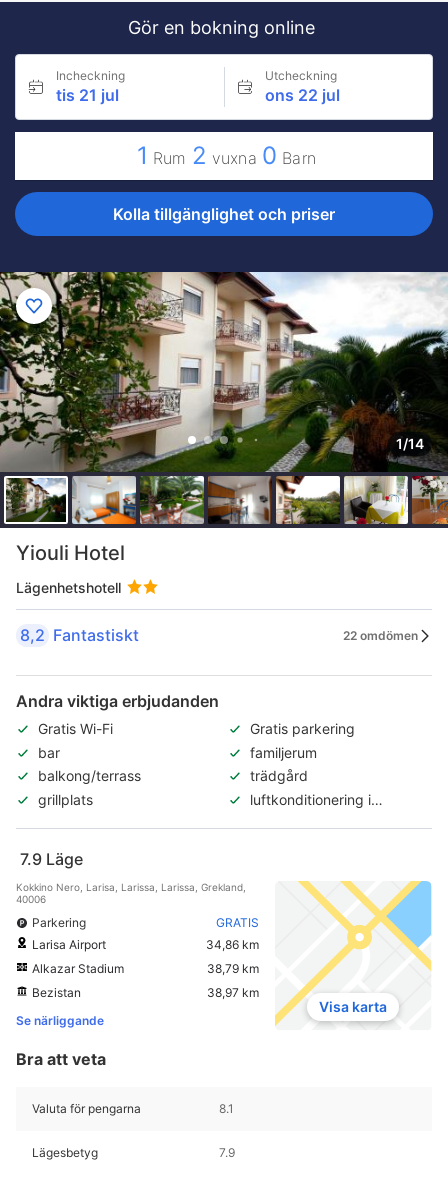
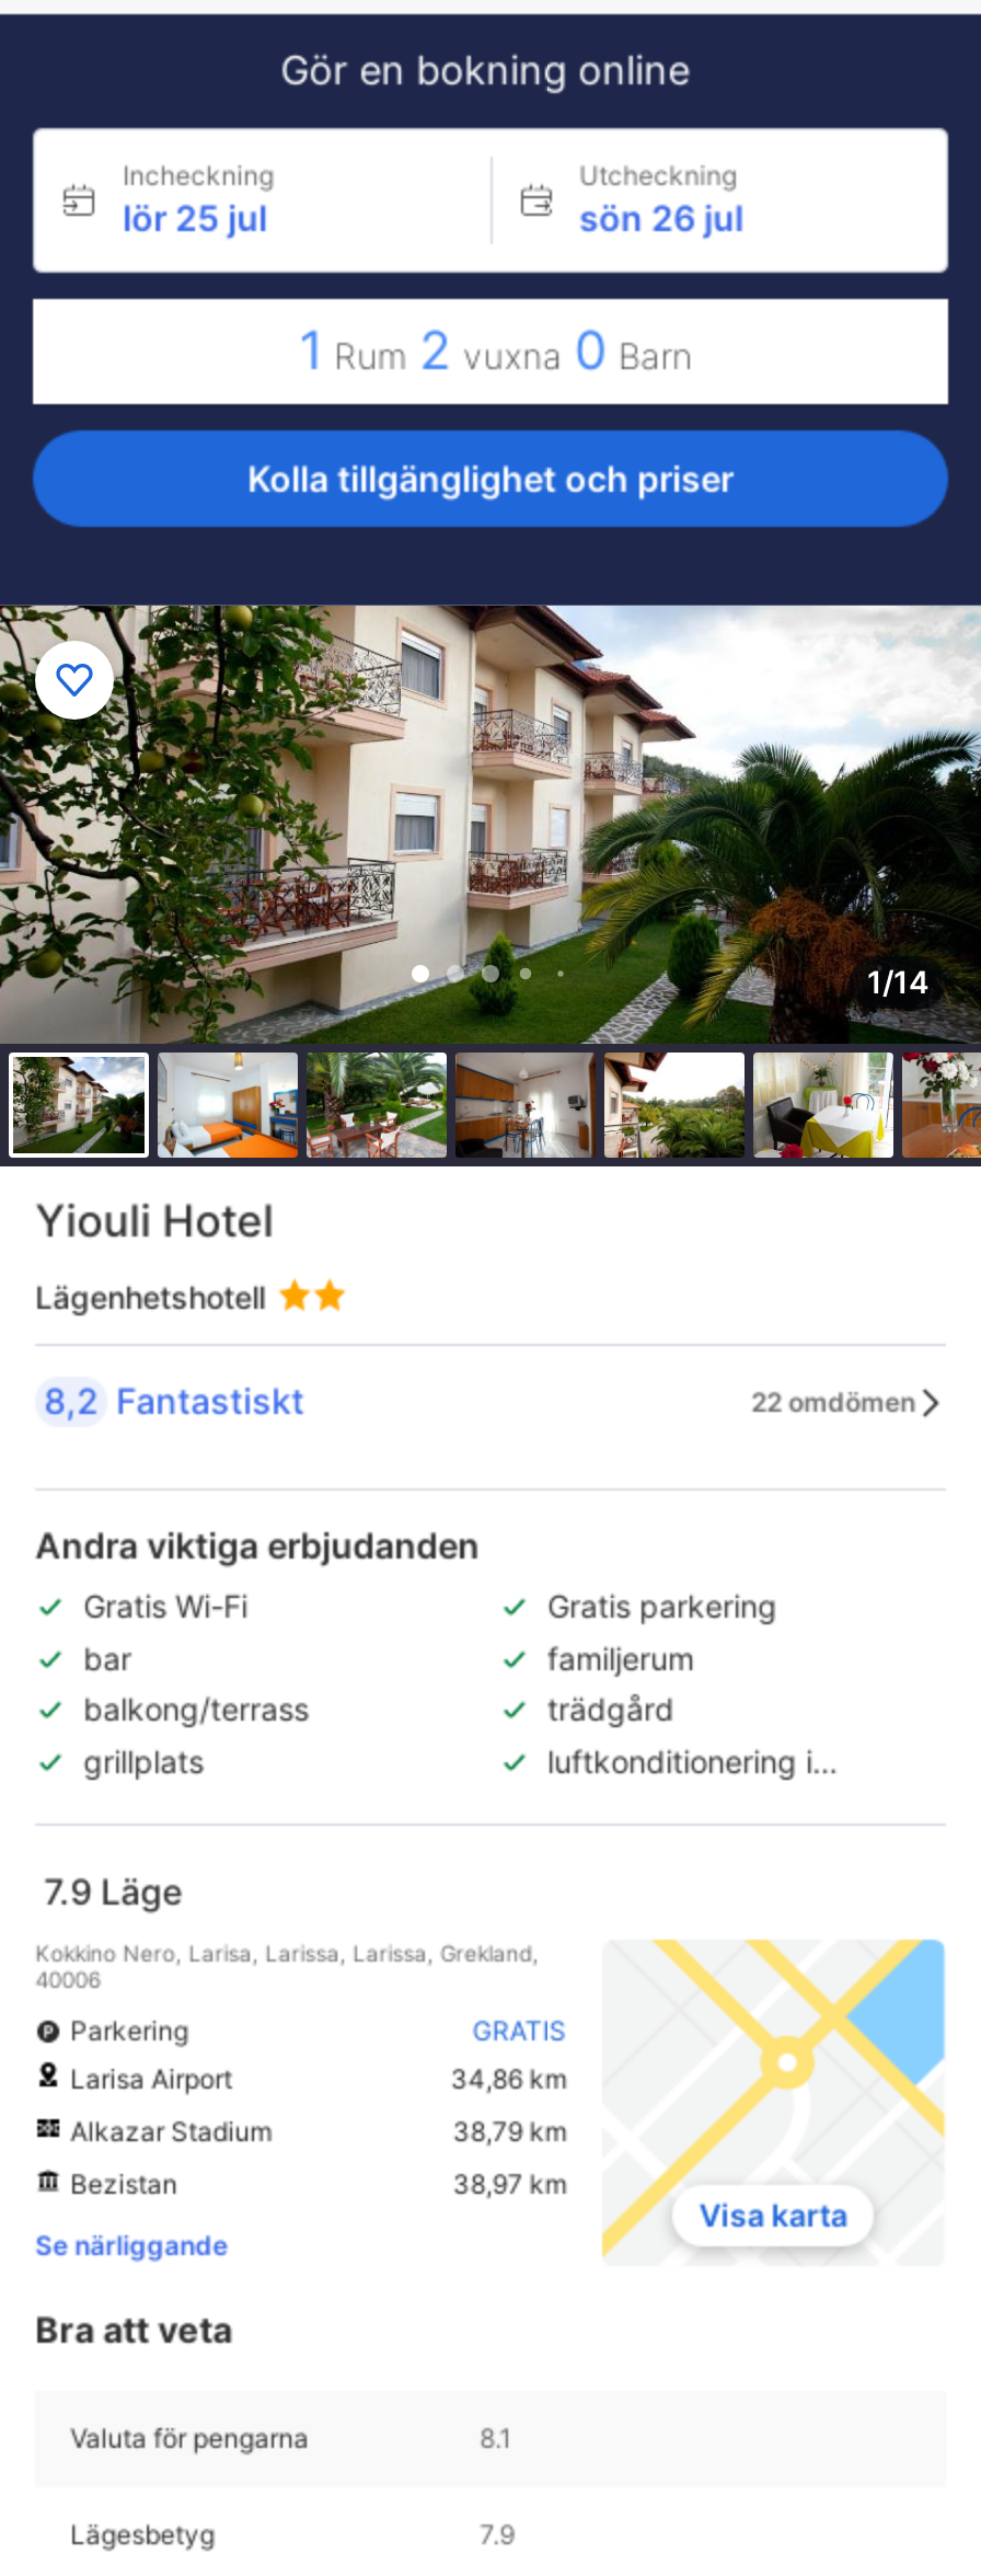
[56,85,119,105] tis 21 jul -> [123,196,267,240] lör 25 jul
[264,85,339,105] ons 22 jul -> [579,196,743,240] sön 26 jul

